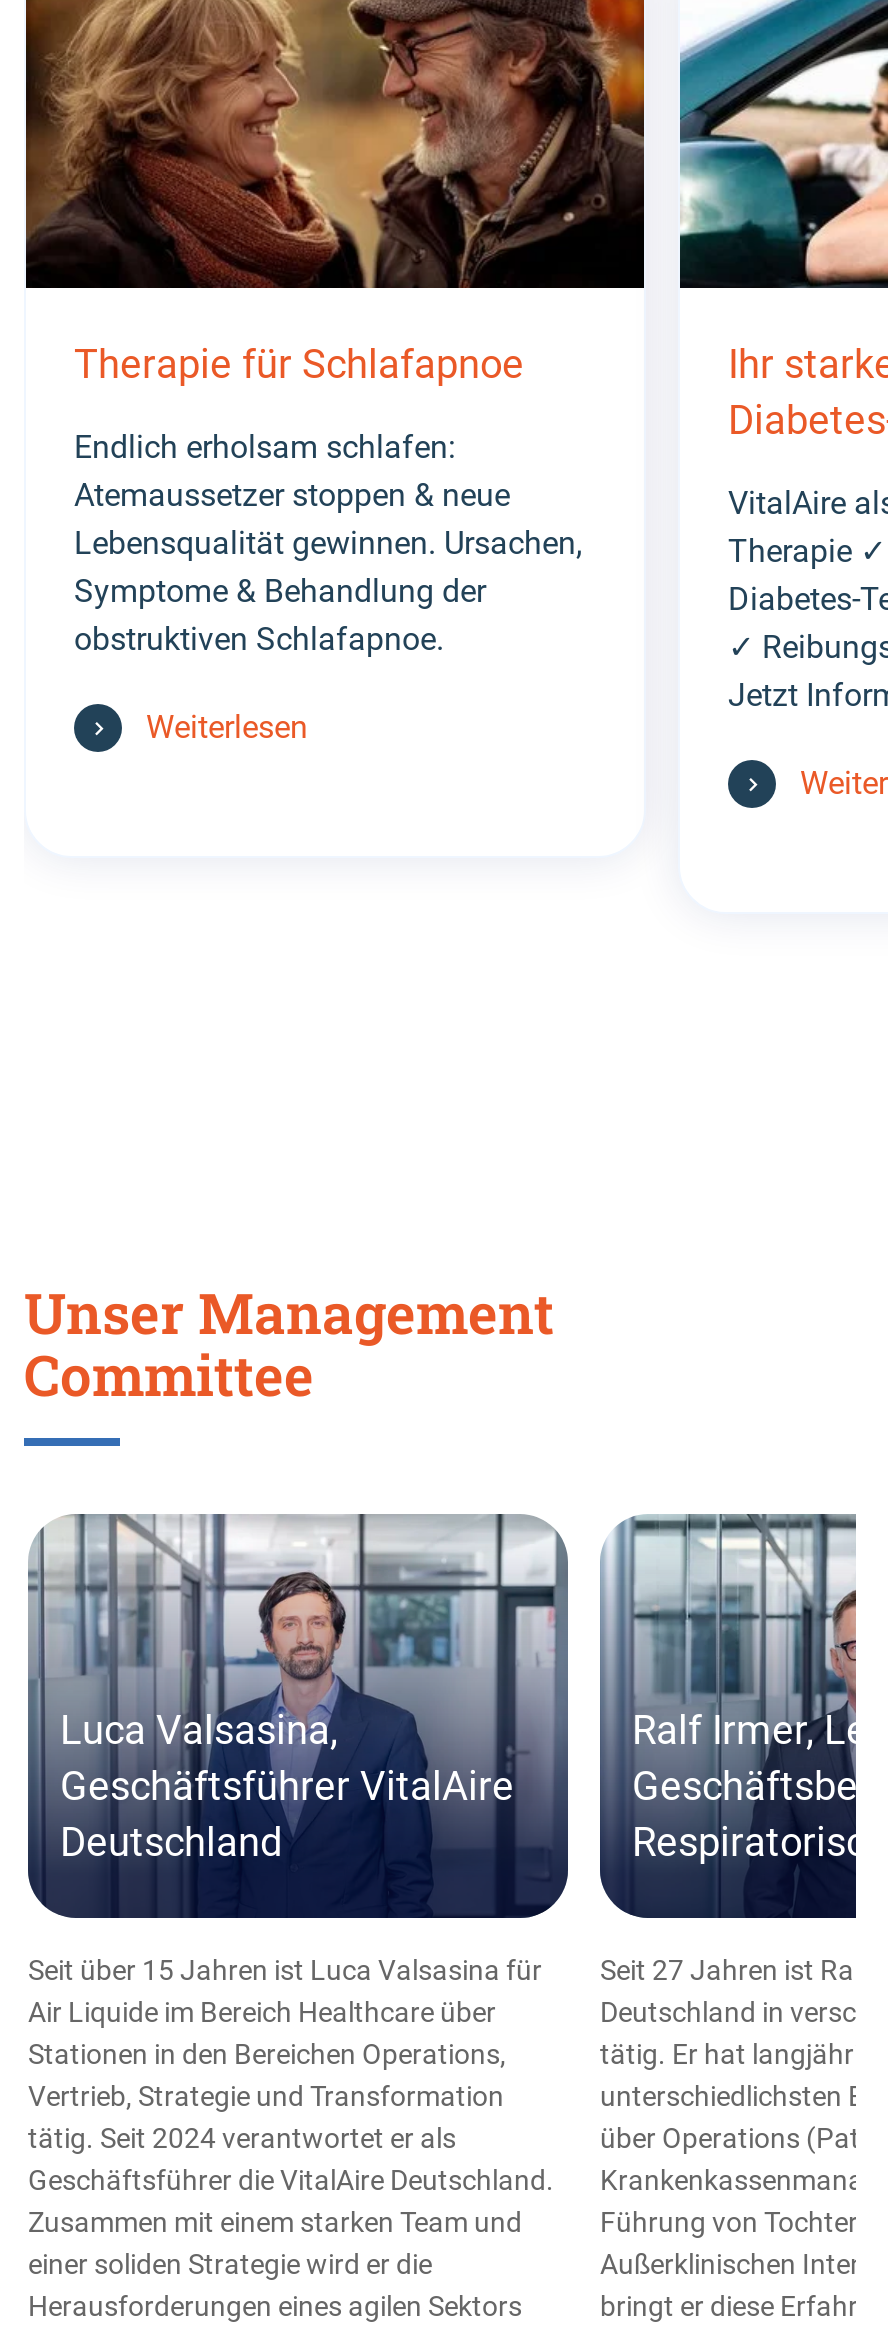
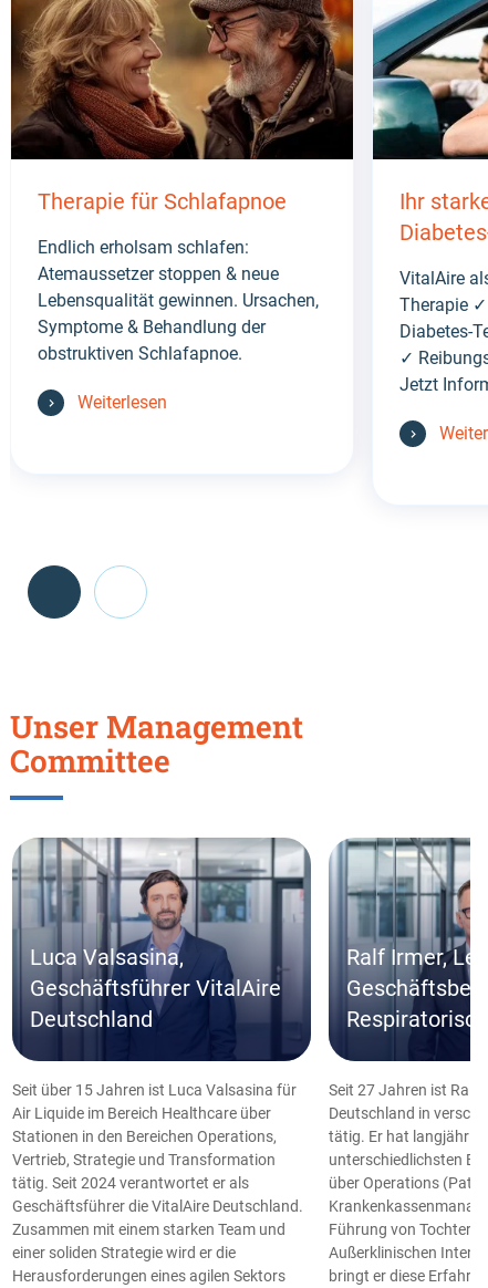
none -> [27,564,82,620] [image]

